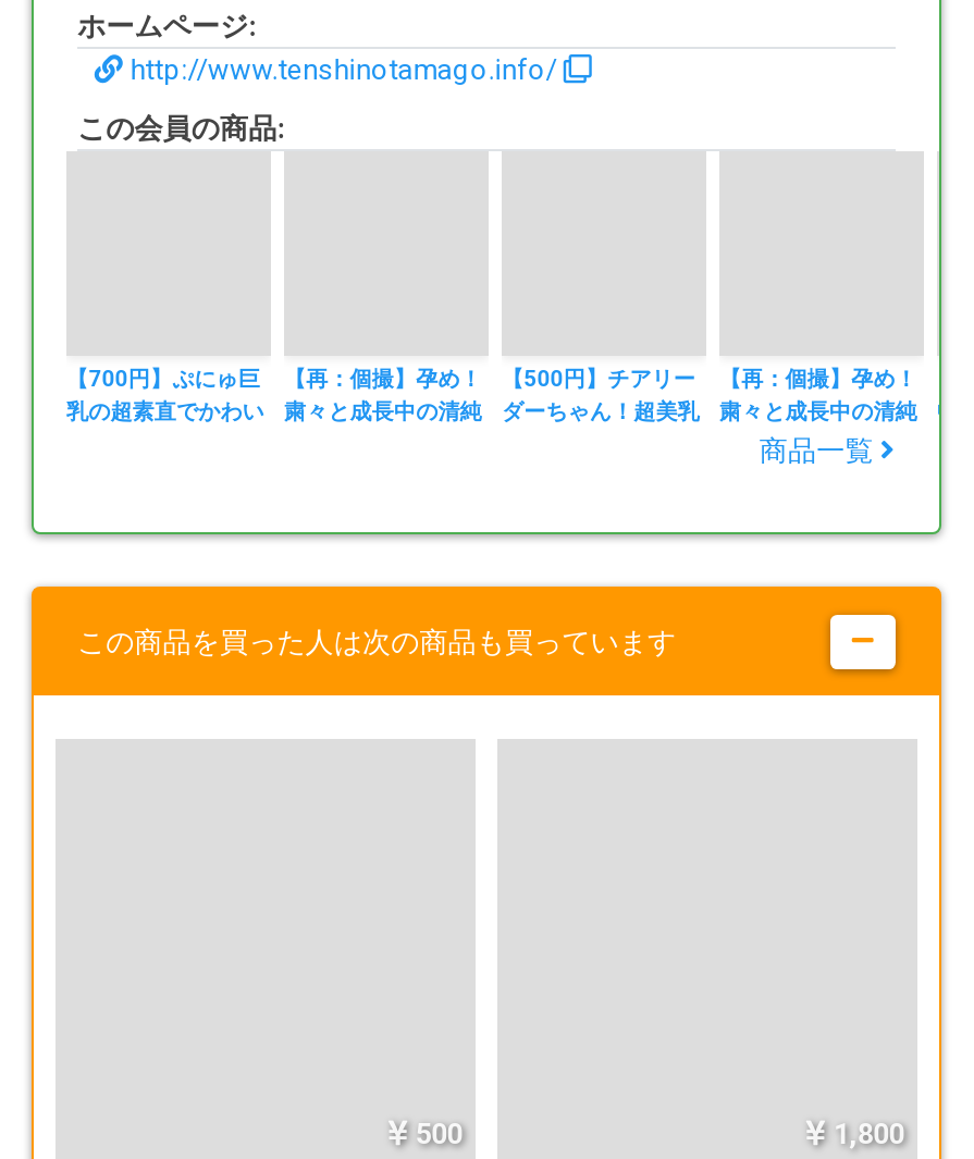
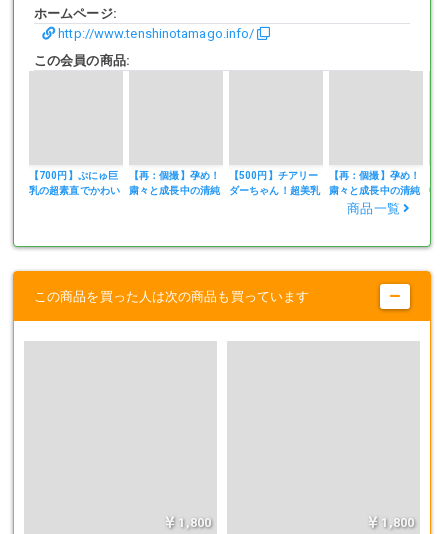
[409,1118,462,1151] 500 -> [175,515,211,530] 1,800

